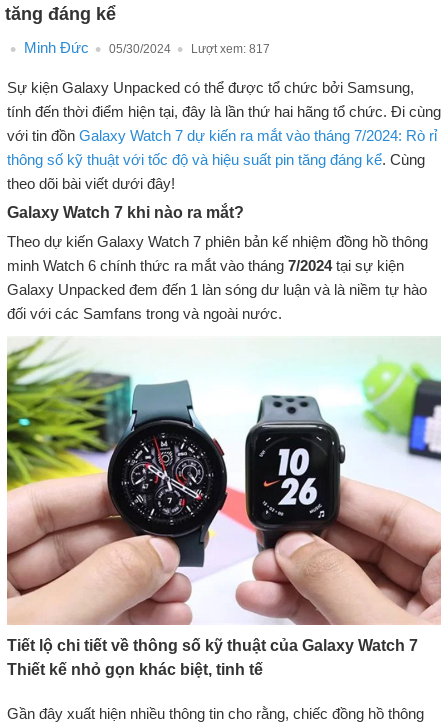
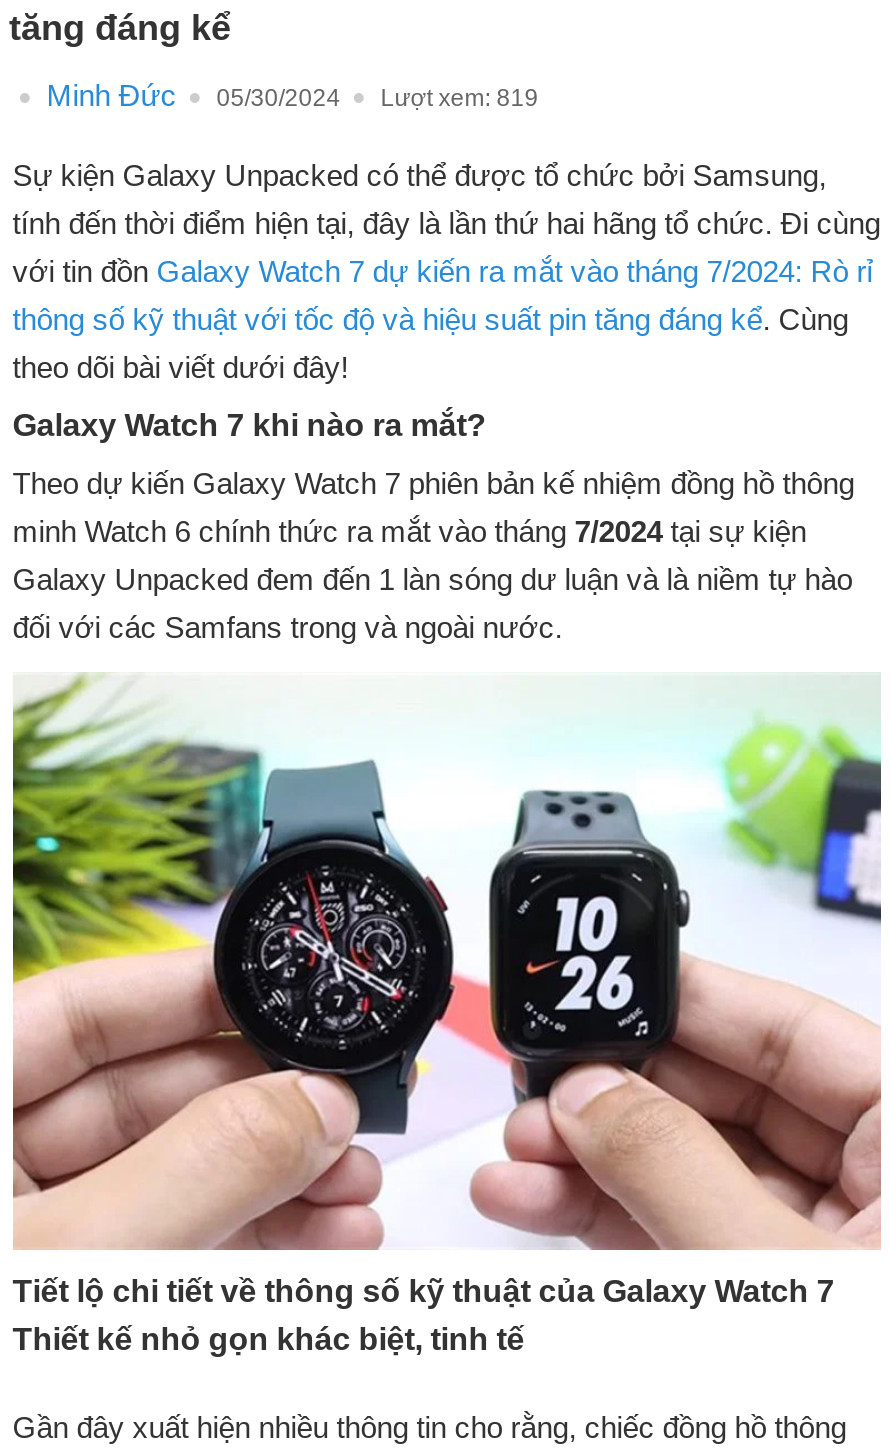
[24,39,270,56] Minh Đức 05/30/2024 Lượt xem: 817 -> [46,77,538,111] Minh Đức 05/30/2024 Lượt xem: 819

